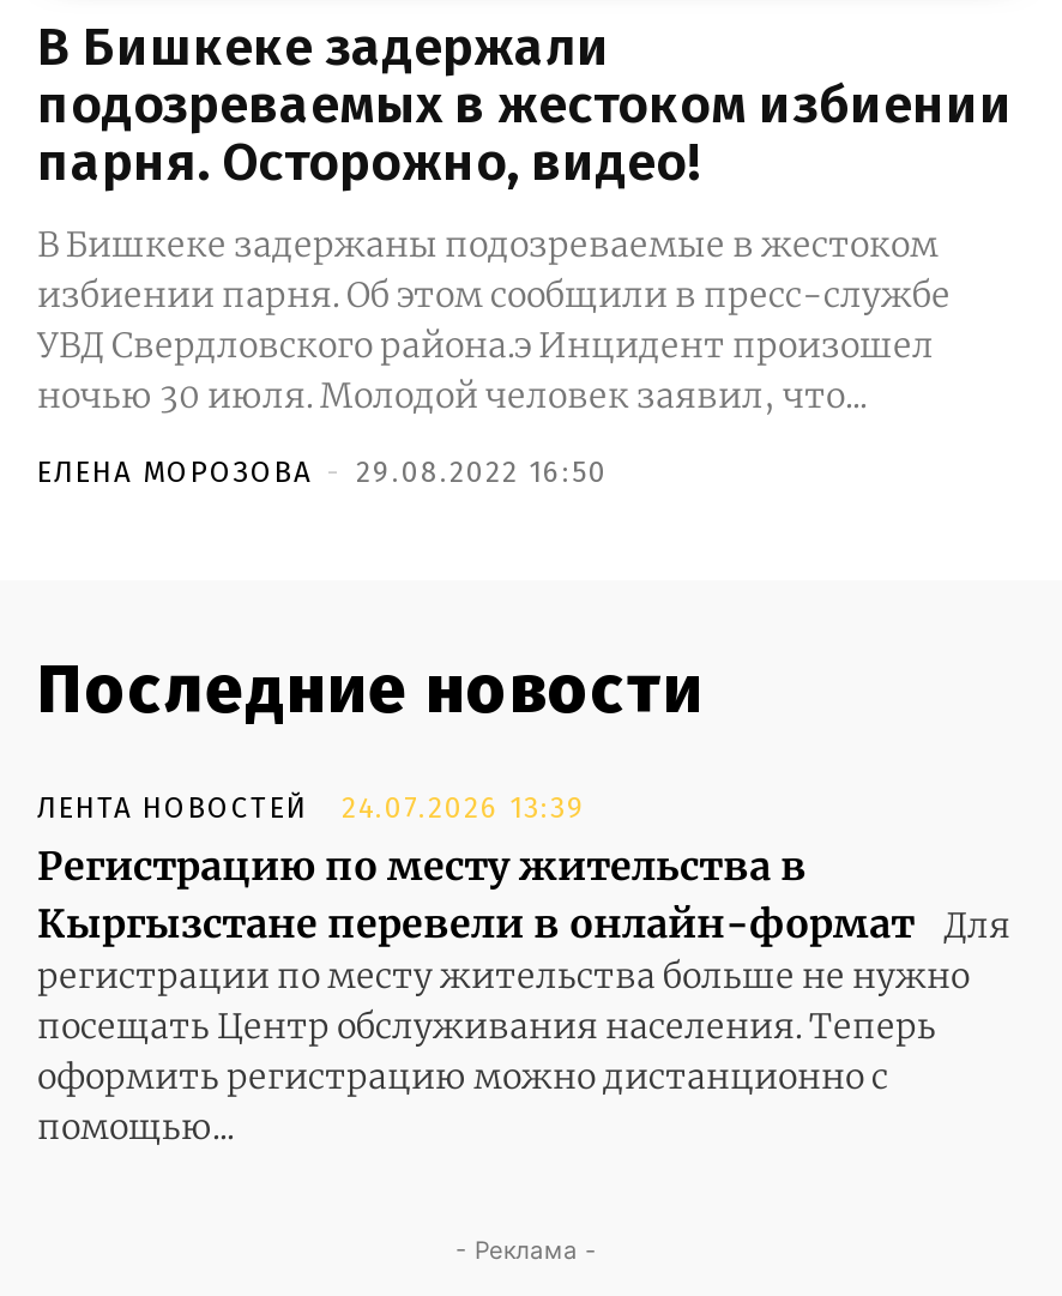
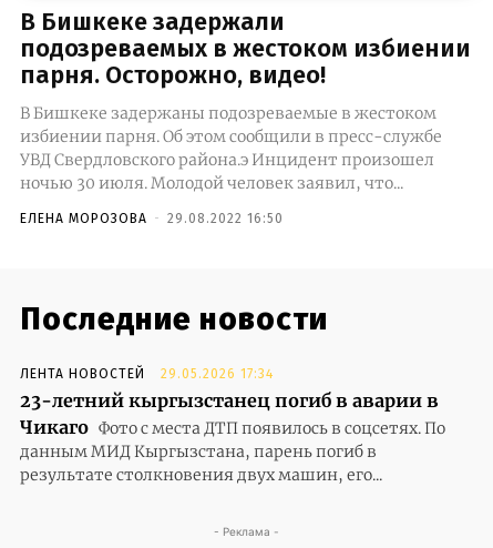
[37,790,1010,1148] 24.07.2026 13:39 | Регистрацию по месту жительства в | Кыргызстане перевели в онлайн-формат Для | регистрации по месту жительства больше не нужно | посещать Центр обслуживания населения. Теперь | оформить регистрацию можно дистанционно с | помощью... -> [20,366,445,484] 29.05.2026 17:34 | 23-летний кыргызстанец погиб в аварии в | Чикаго Фото с места ДТП появилось в соцсетях. По | данным МИД Кыргызстана, парень погиб в | результате столкновения двух машин, его...

